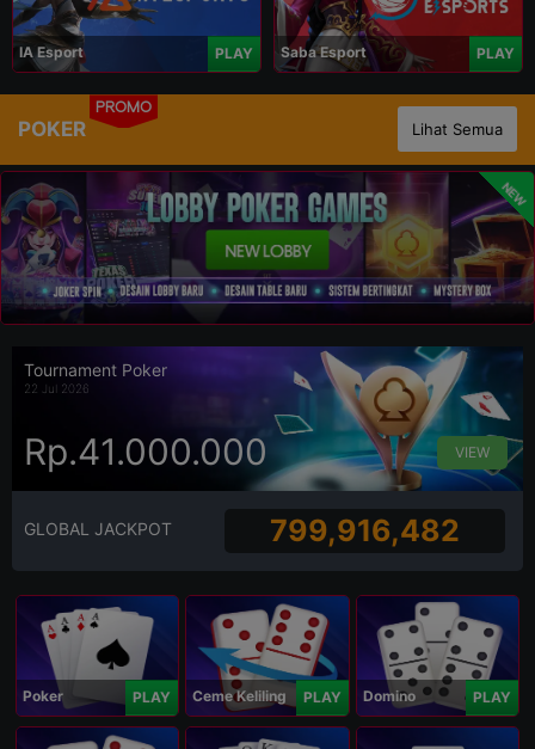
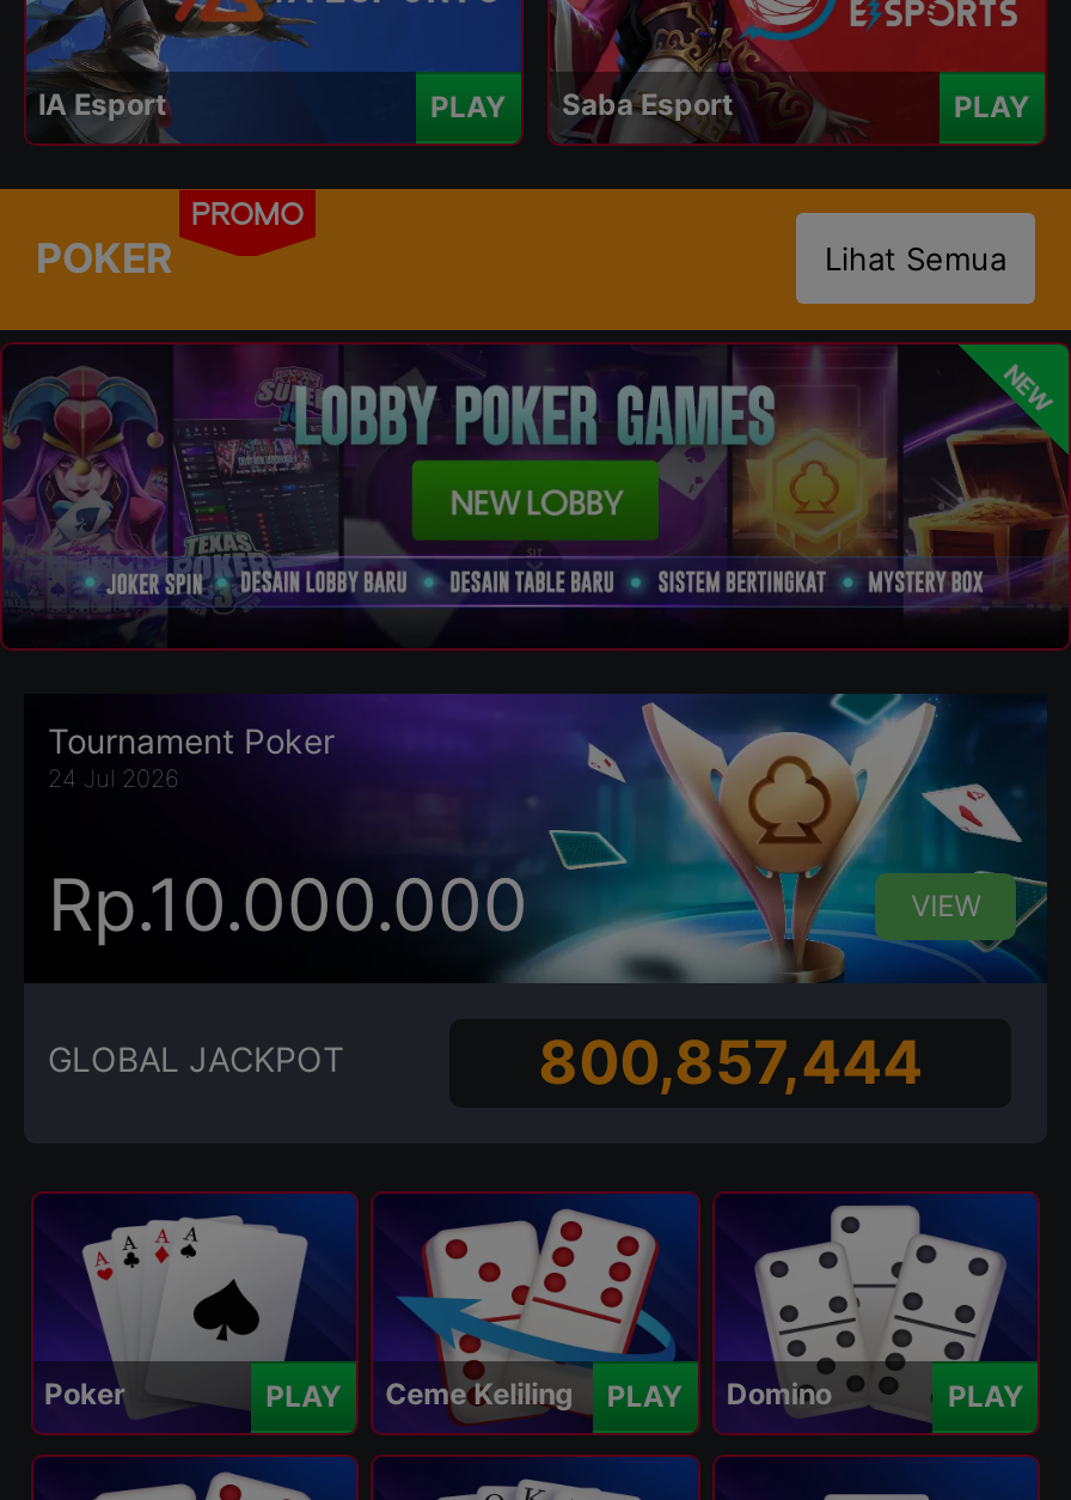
[24,381,90,396] 22 Jul 2026 -> [48,763,179,792] 24 Jul 2026
[24,430,267,473] Rp.41.000.000 -> [48,861,528,947] Rp.10.000.000
[270,513,460,549] 799,916,482 -> [538,1027,923,1099] 800,857,444

